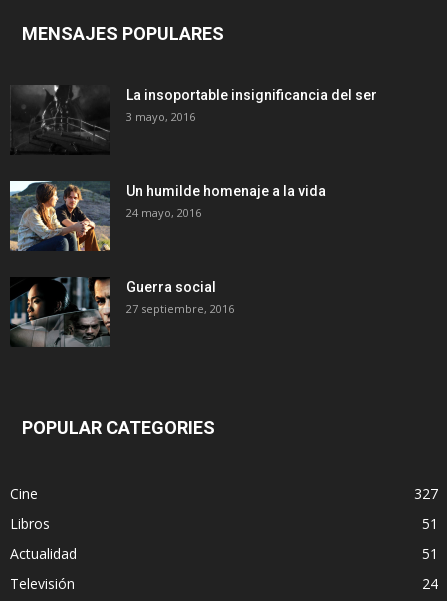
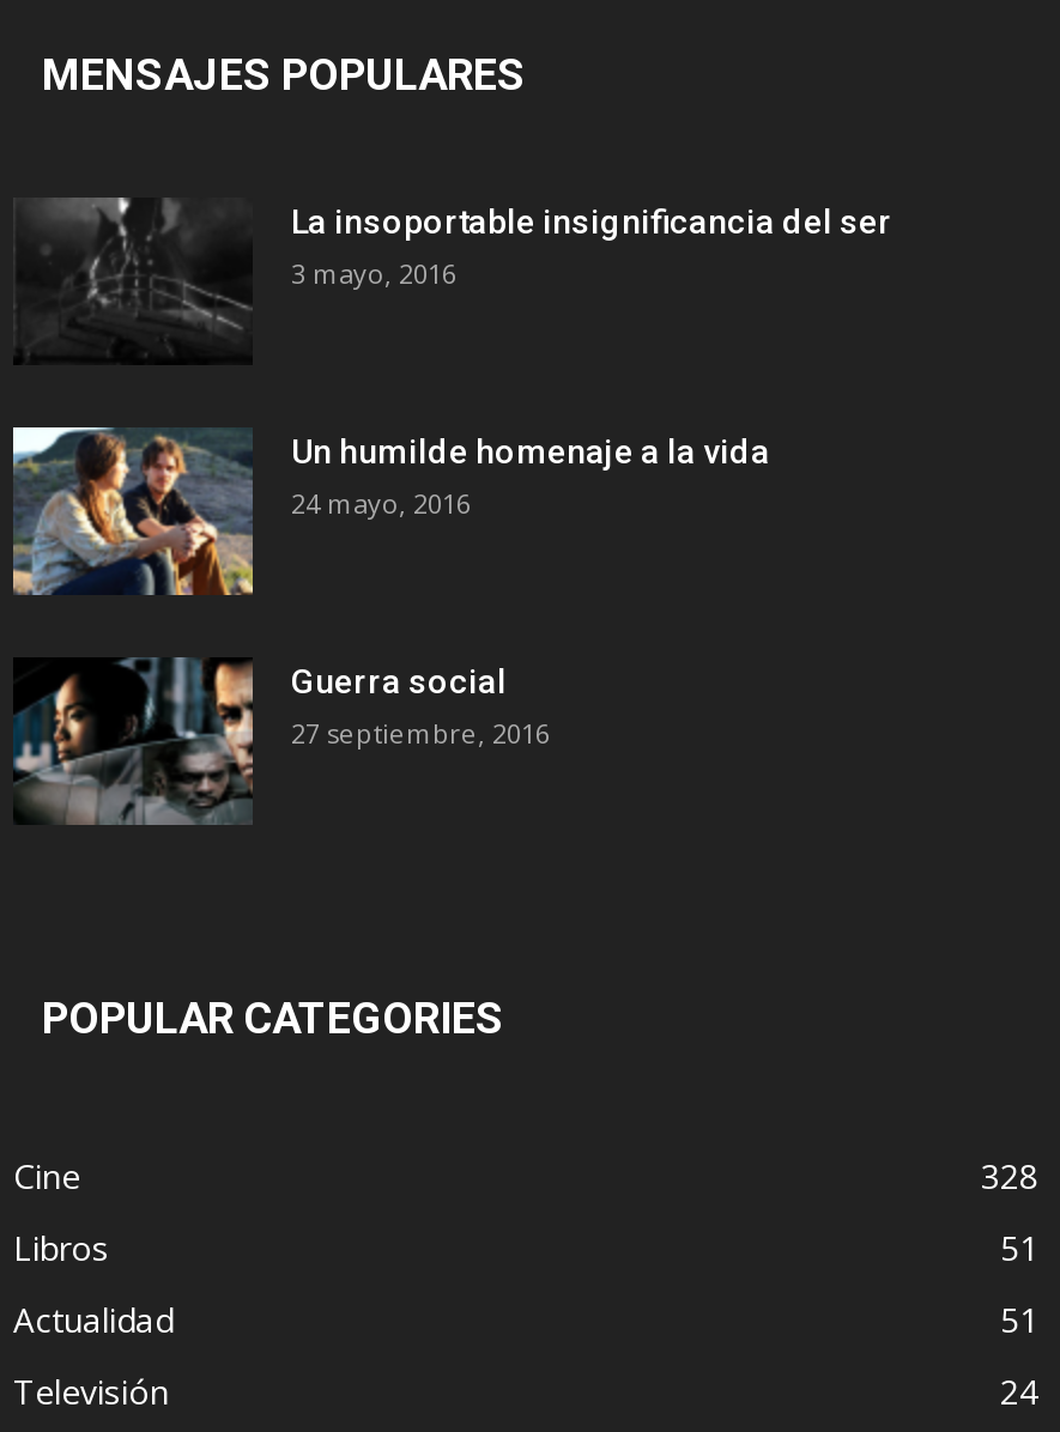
[414,484,438,503] 327 -> [981,1153,1038,1199] 328

